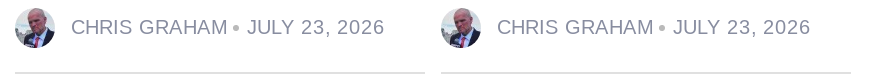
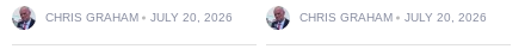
[71,16,385,38] CHRIS GRAHAM JULY 23, 2026 -> [45,11,233,24] CHRIS GRAHAM JULY 20, 2026
[497,16,811,38] CHRIS GRAHAM JULY 23, 2026 -> [299,11,487,24] CHRIS GRAHAM JULY 20, 2026

